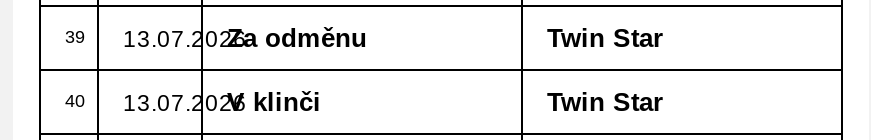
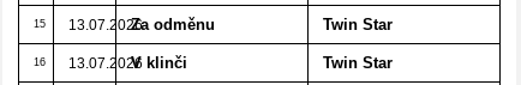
[65,27,85,47] 39 -> [34,18,46,30] 15
[65,91,85,111] 40 -> [34,56,46,68] 16

